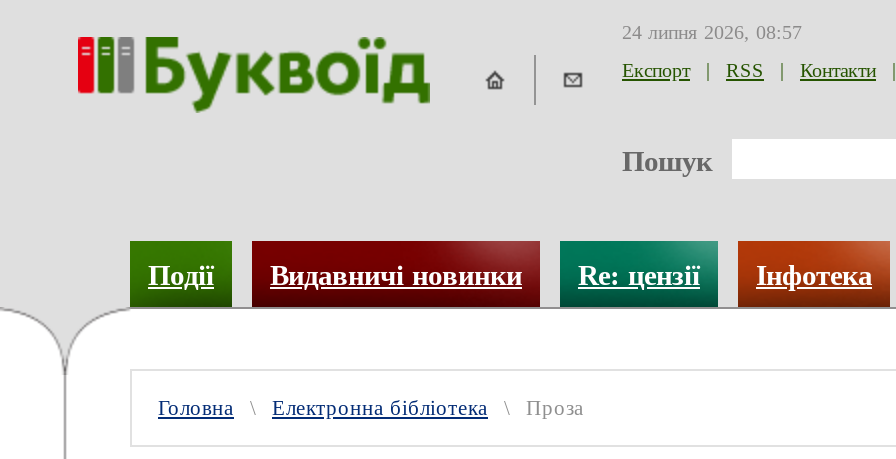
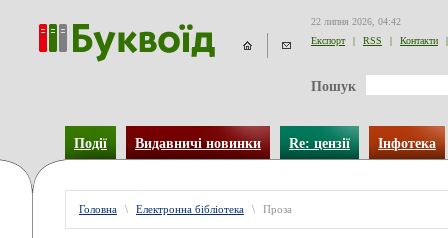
[622,21,802,43] 24 липня 2026, 08:57 -> [311,16,401,27] 22 липня 2026, 04:42

